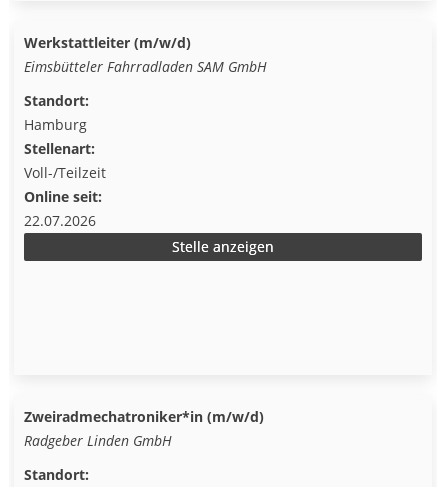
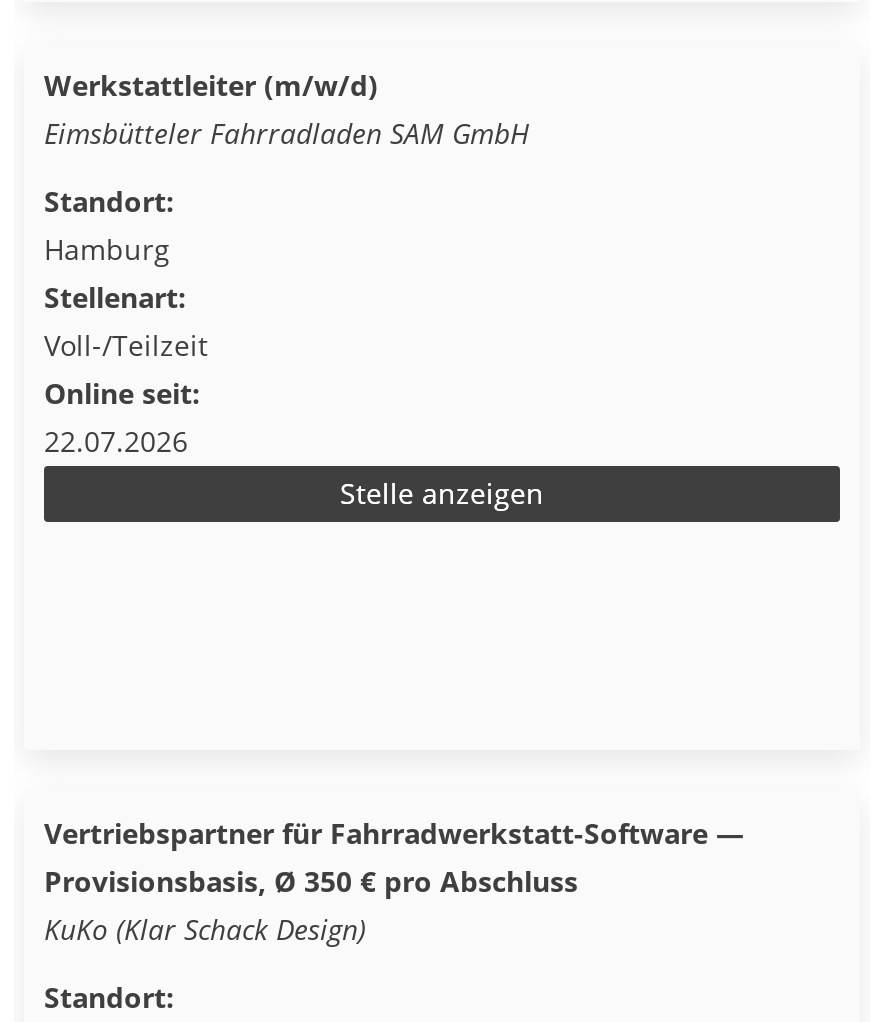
[24,406,264,449] Zweiradmechatroniker*in (m/w/d) | Radgeber Linden GmbH -> [44,813,744,947] Vertriebspartner für Fahrradwerkstatt-Software — | Provisionsbasis, Ø 350 € pro Abschluss | KuKo (Klar Schack Design)

